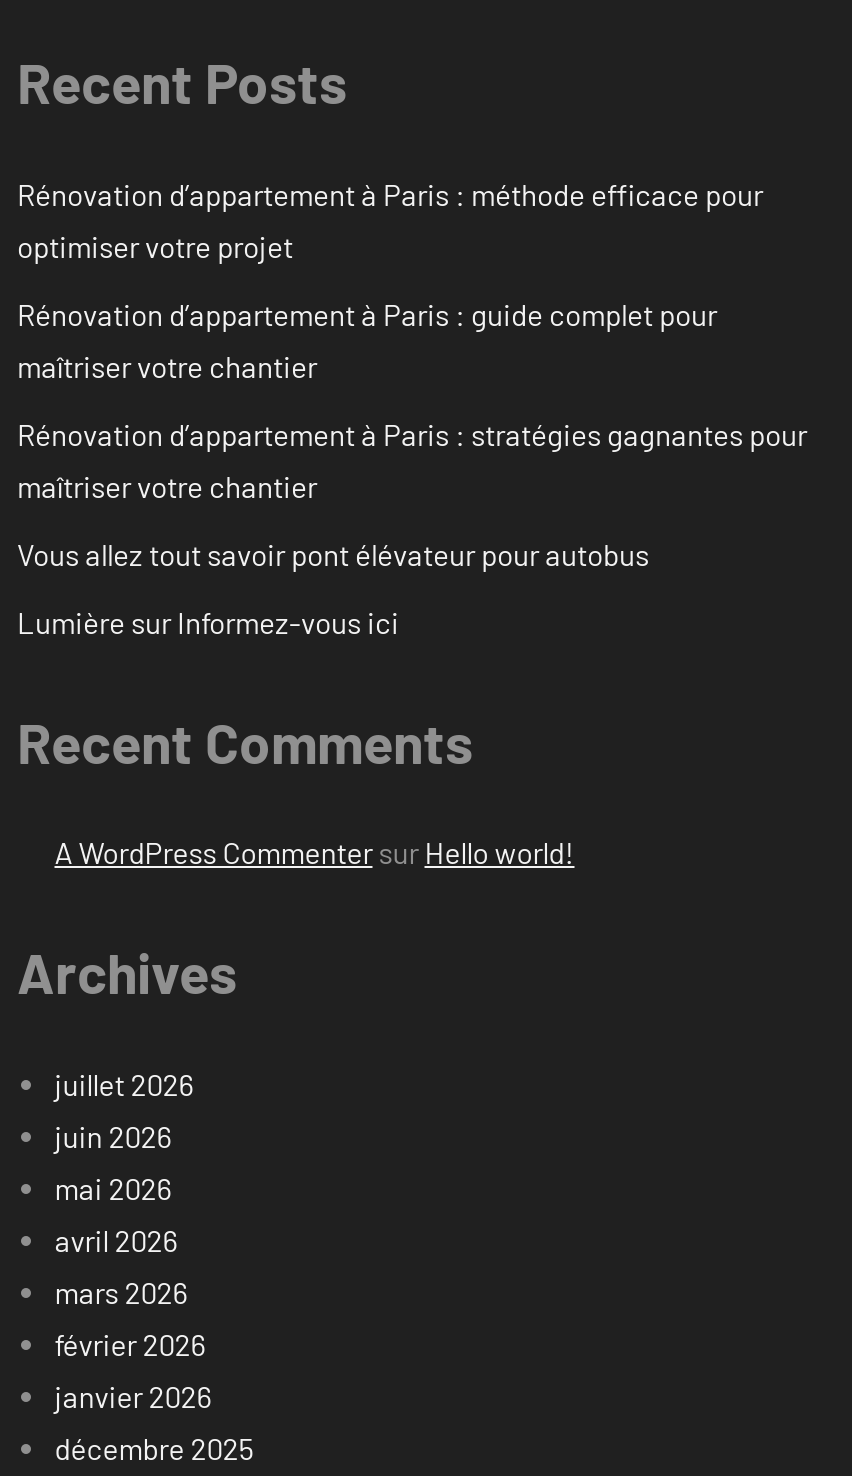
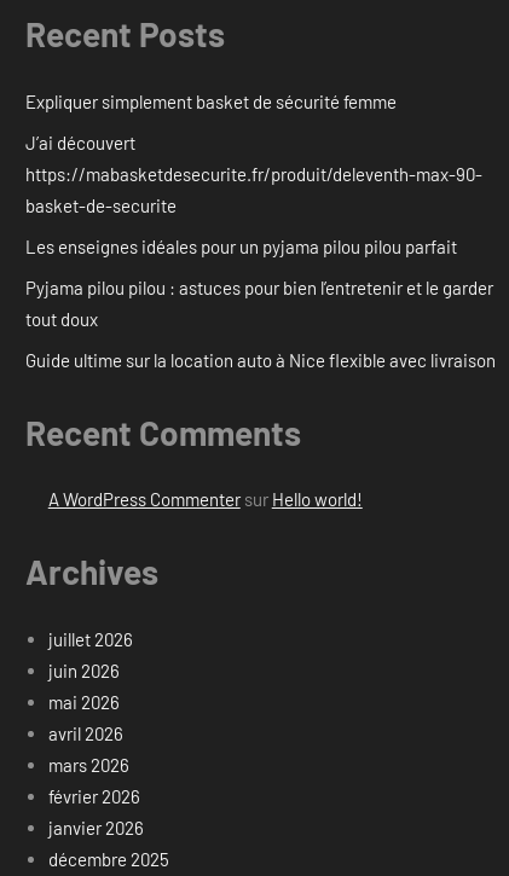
[17,176,763,264] Rénovation d’appartement à Paris : méthode efficace pour | optimiser votre projet -> [25,90,397,112] Expliquer simplement basket de sécurité femme
[17,296,717,384] Rénovation d’appartement à Paris : guide complet pour | maîtriser votre chantier -> [25,131,482,216] J’ai découvert | https://mabasketdesecurite.fr/produit/deleventh-max-90- | basket-de-securite
[17,416,807,504] Rénovation d’appartement à Paris : stratégies gagnantes pour | maîtriser votre chantier -> [25,235,457,257] Les enseignes idéales pour un pyjama pilou pilou parfait
[17,536,649,572] Vous allez tout savoir pont élévateur pour autobus -> [25,276,493,330] Pyjama pilou pilou : astuces pour bien l’entretenir et le garder | tout doux
[17,604,399,640] Lumière sur Informez-vous ici -> [25,349,496,371] Guide ultime sur la location auto à Nice flexible avec livraison

